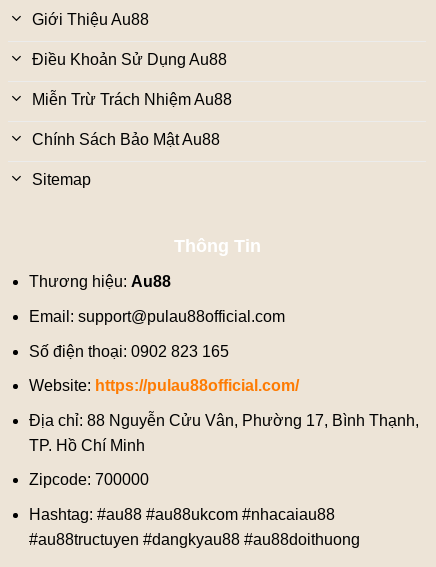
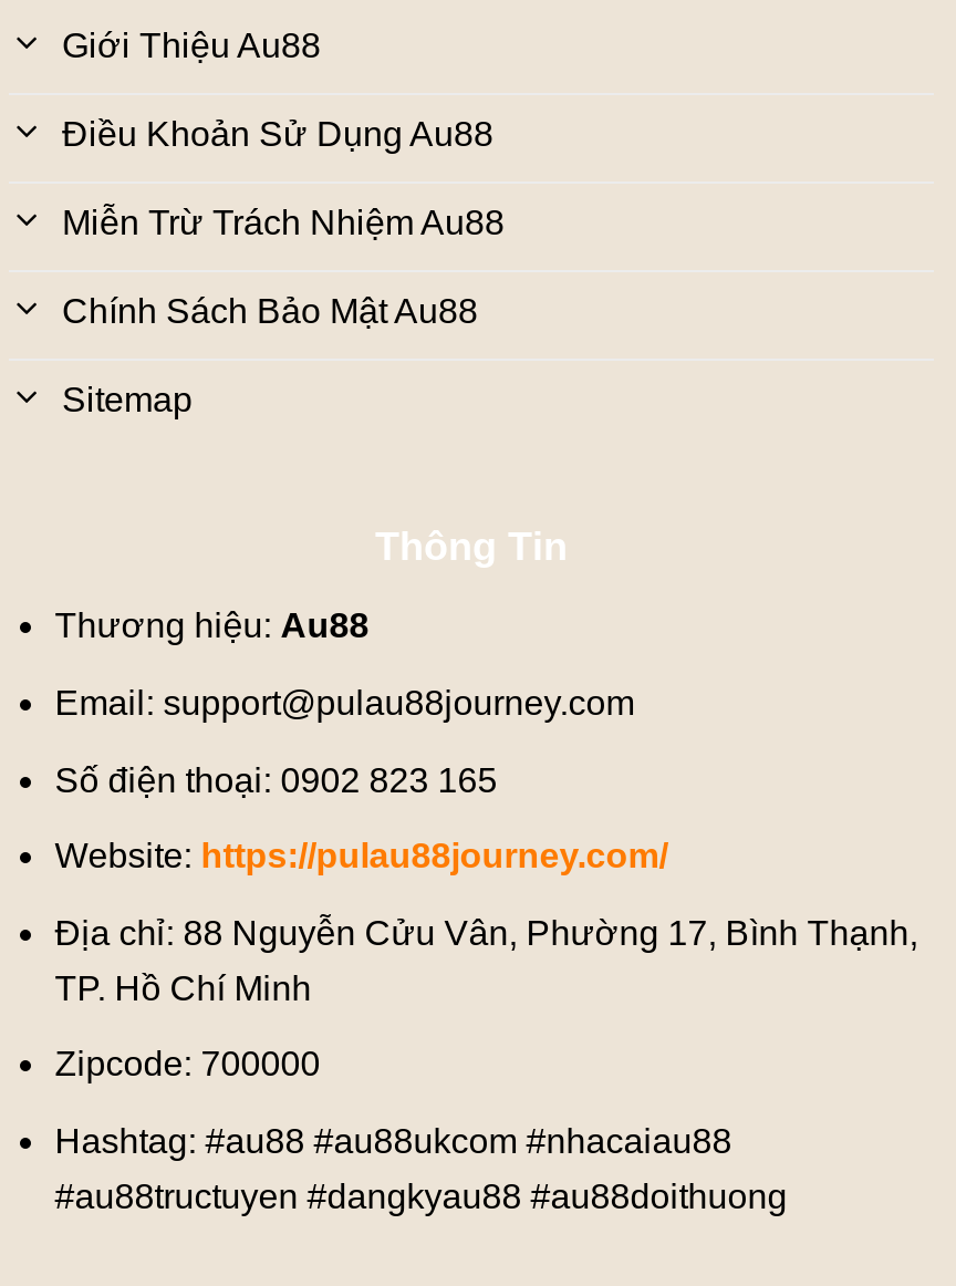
[29,308,285,325] Email: support@pulau88official.com -> [55,684,635,721] Email: support@pulau88journey.com
[29,377,299,394] Website: https://pulau88official.com/ -> [55,837,668,875] Website: https://pulau88journey.com/

